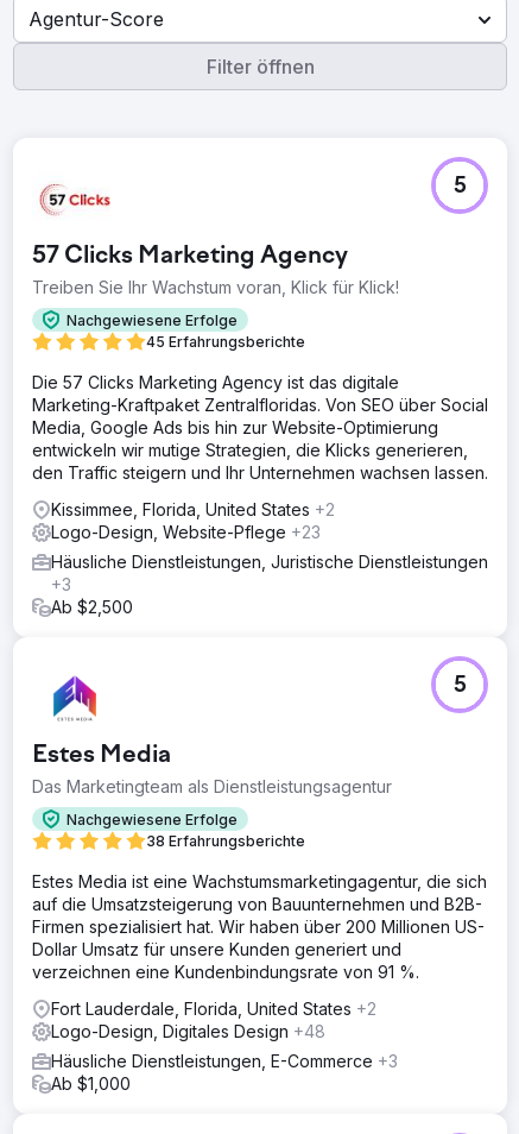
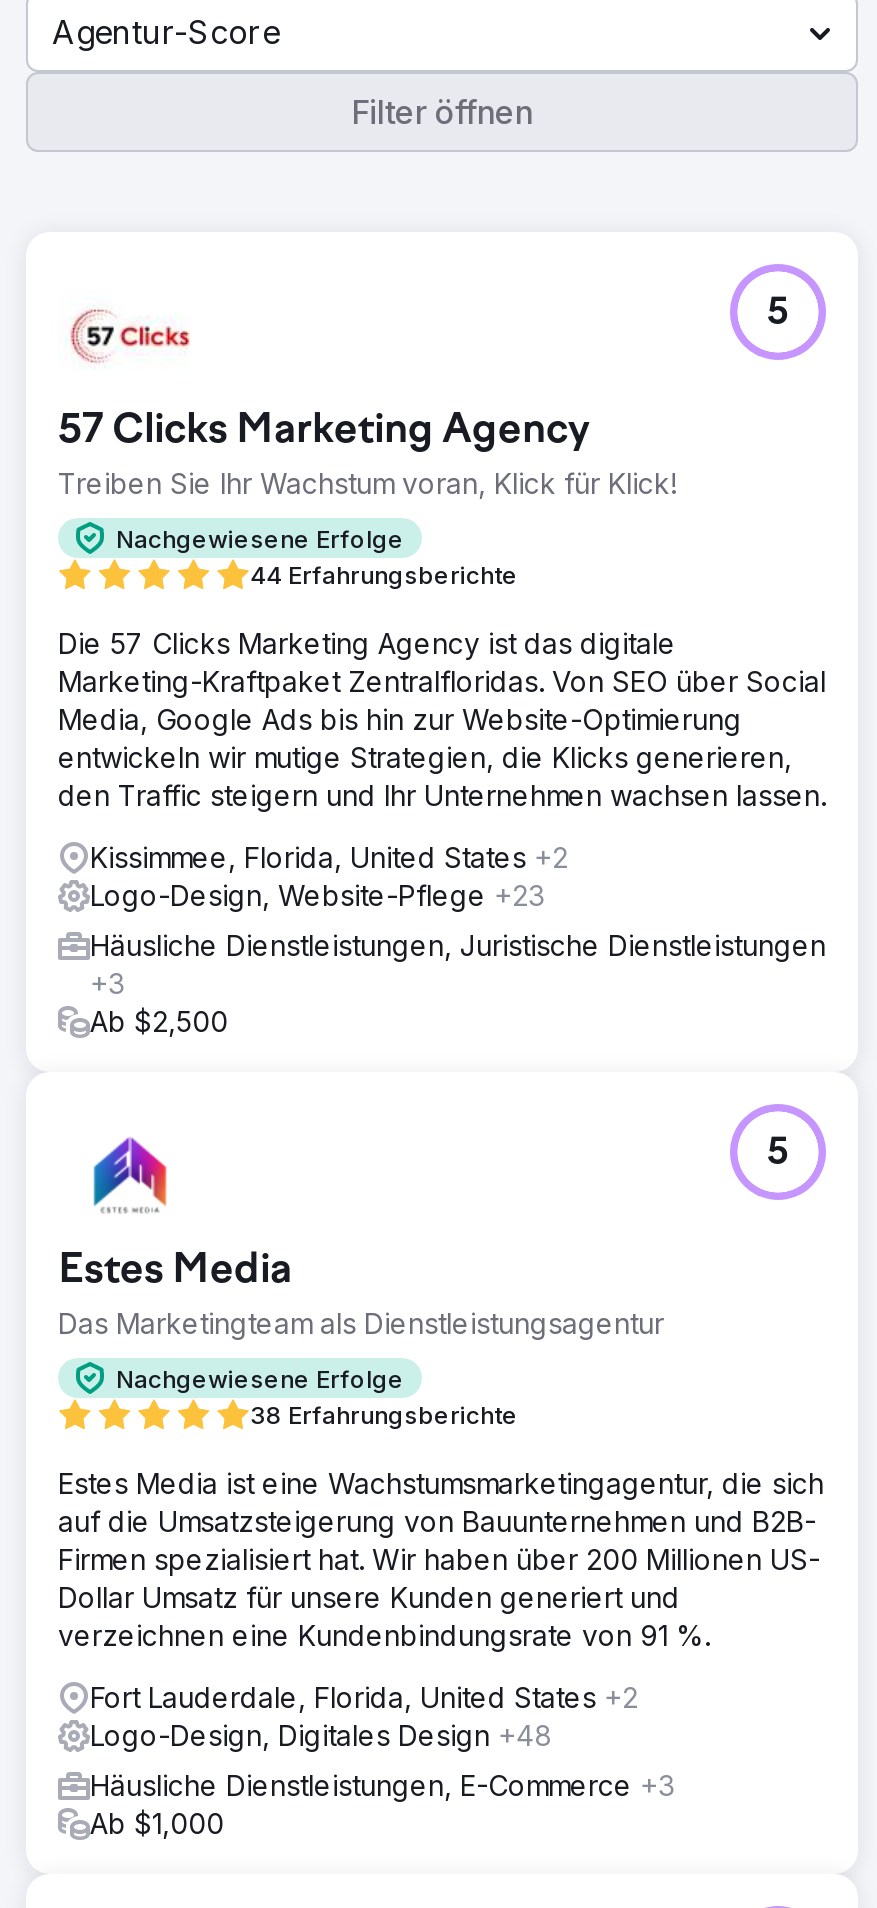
[146,333,305,351] 45 Erfahrungsberichte -> [250,560,518,590] 44 Erfahrungsberichte

